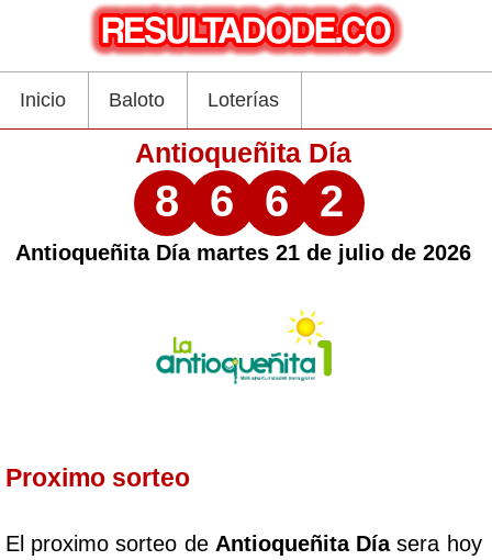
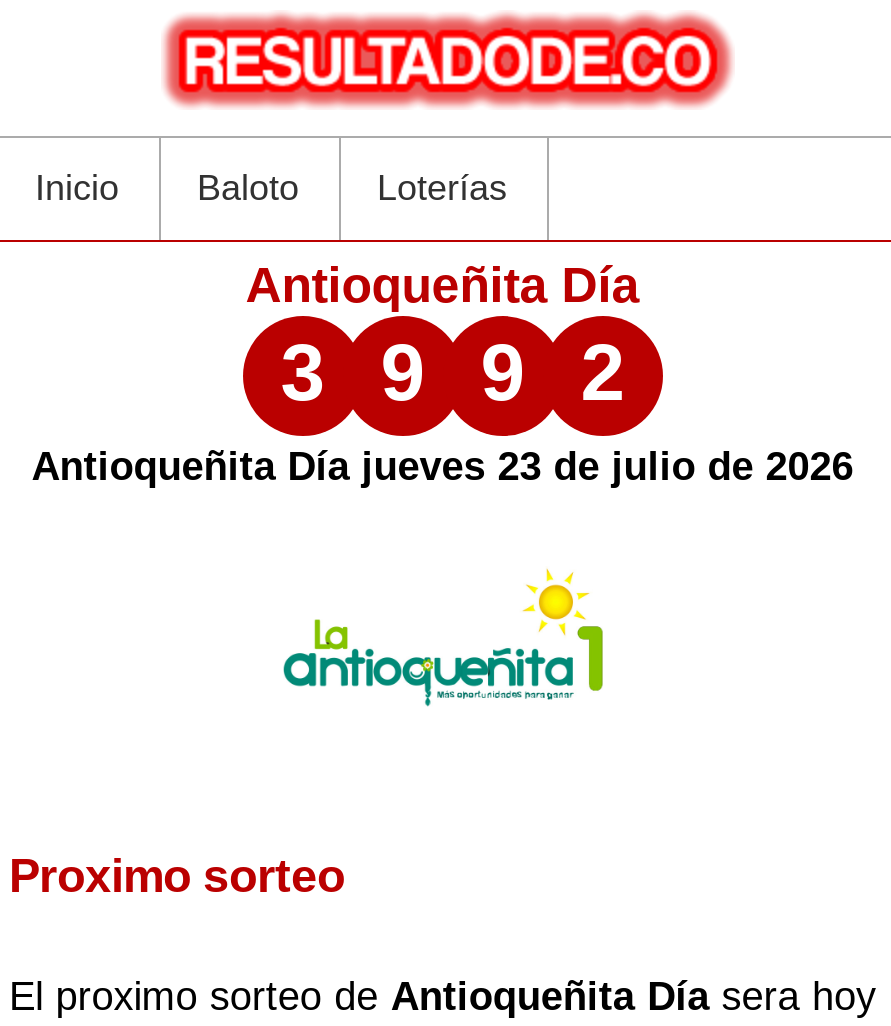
[155,177,179,225] 8 -> [281,328,325,416] 3
[210,177,234,225] 6 -> [381,328,425,416] 9
[264,177,289,225] 6 -> [481,328,525,416] 9
[16,240,471,265] Antioqueñita Día martes 21 de julio de 2026 -> [31,444,853,488] Antioqueñita Día jueves 23 de julio de 2026

